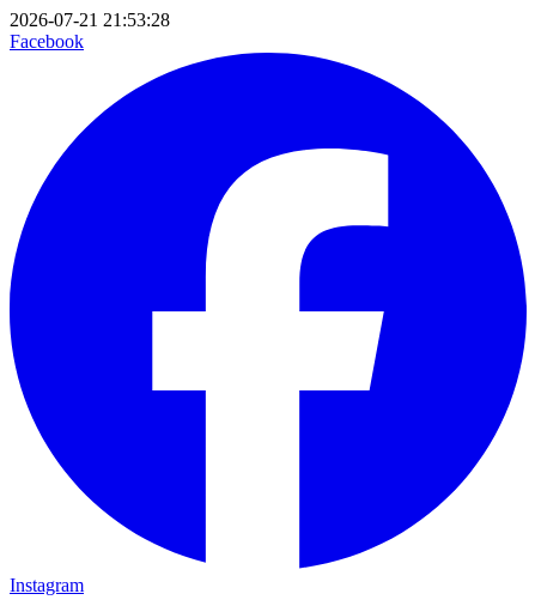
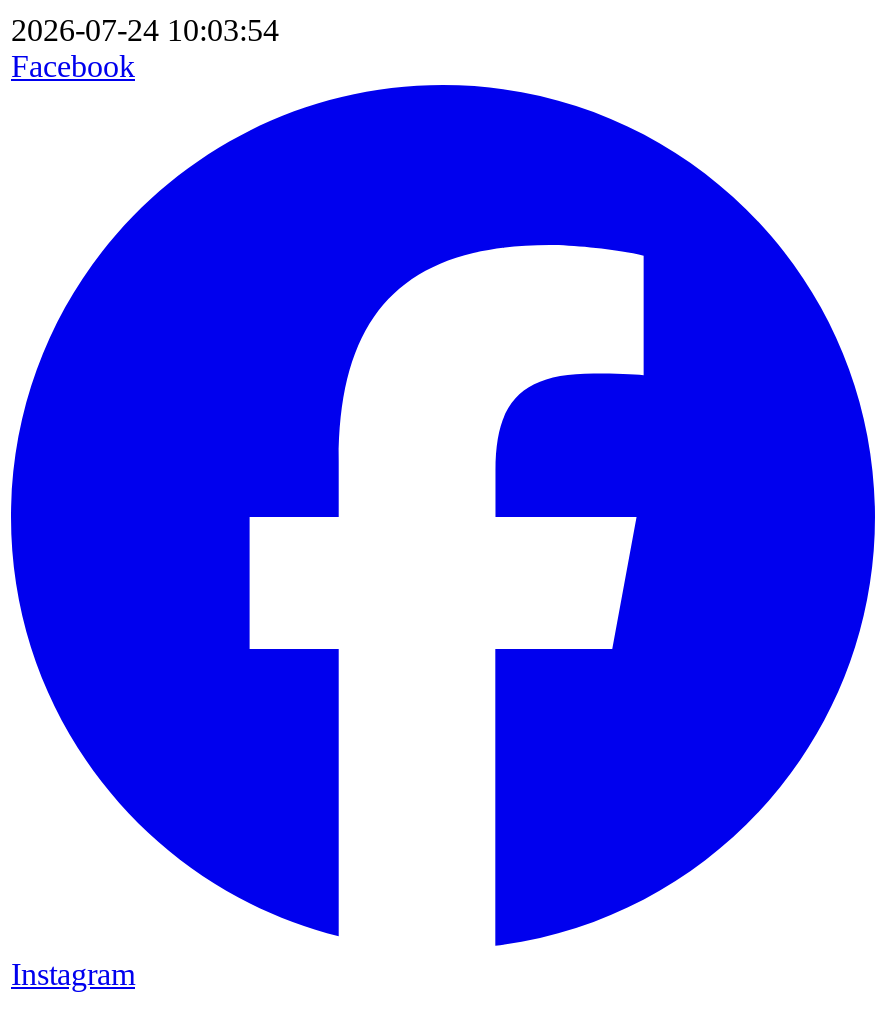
[10,10,170,30] 2026-07-21 21:53:28 -> [11,13,279,47] 2026-07-24 10:03:54

